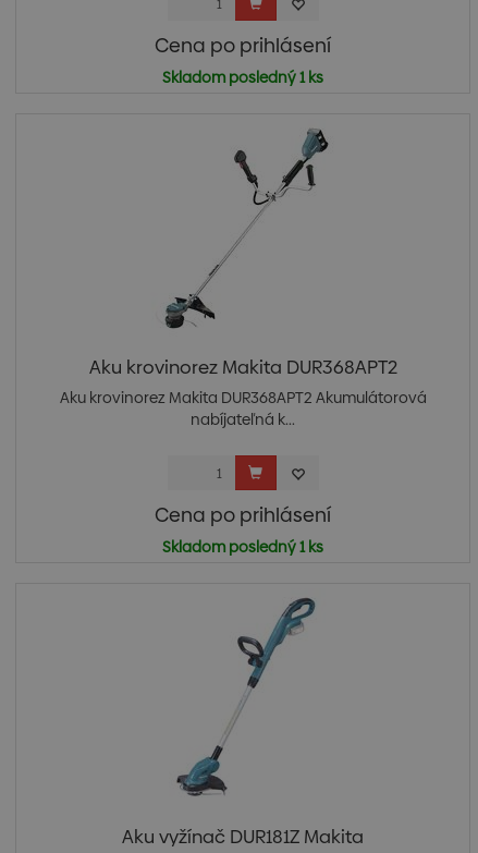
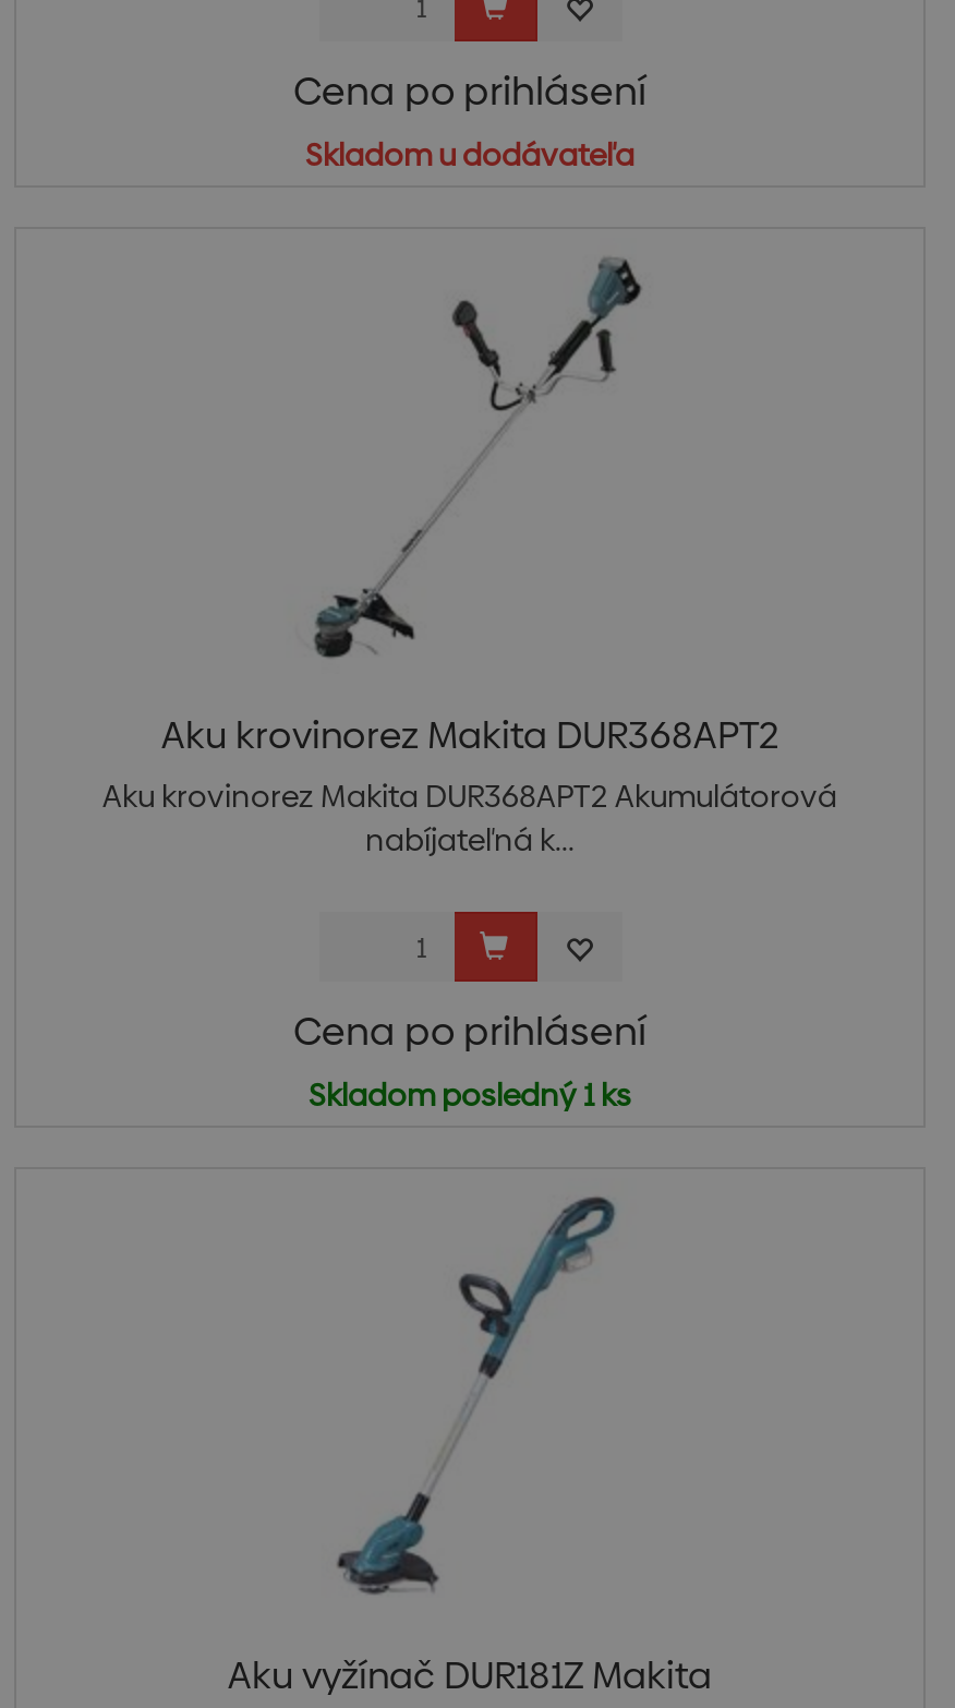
[162,66,323,88] Skladom posledný 1 ks -> [305,133,634,177] Skladom u dodávateľa

